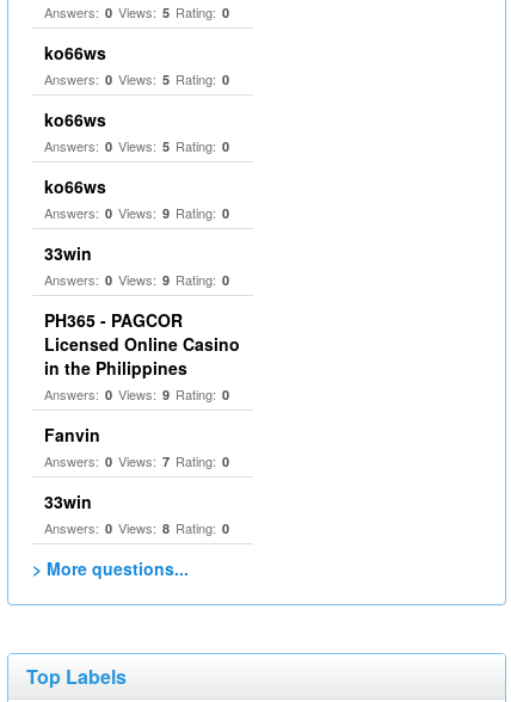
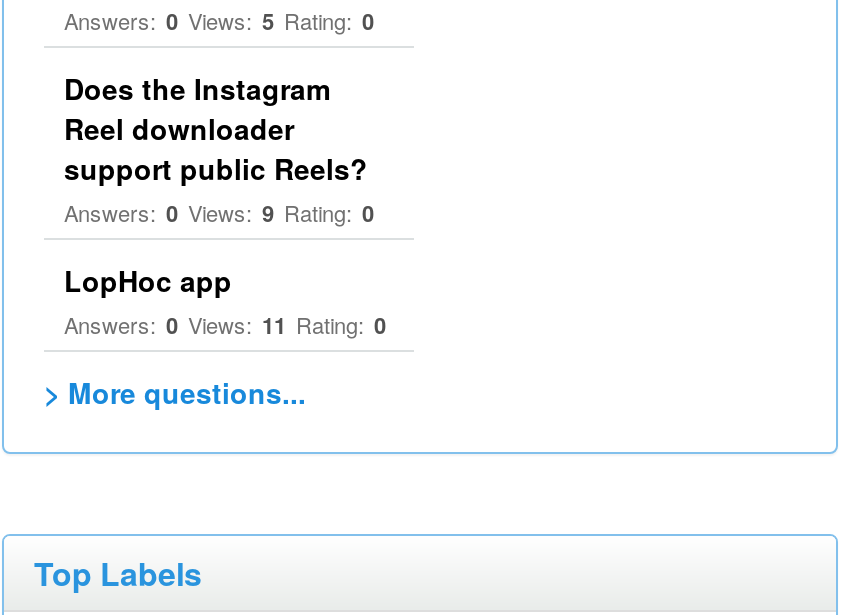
[44,41,229,198] ko66ws | Answers: 0 Views: 5 Rating: 0 | ko66ws | Answers: 0 Views: 5 Rating: 0 | ko66ws -> [64,68,368,188] Does the Instagram | Reel downloader | support public Reels?
[44,241,240,537] 33win | Answers: 0 Views: 9 Rating: 0 | PH365 - PAGCOR | Licensed Online Casino | in the Philippines | Answers: 0 Views: 9 Rating: 0 | Fanvin | Answers: 0 Views: 7 Rating: 0 | 33win | Answers: 0 Views: 8 Rating: 0 -> [64,260,386,340] LopHoc app | Answers: 0 Views: 11 Rating: 0

